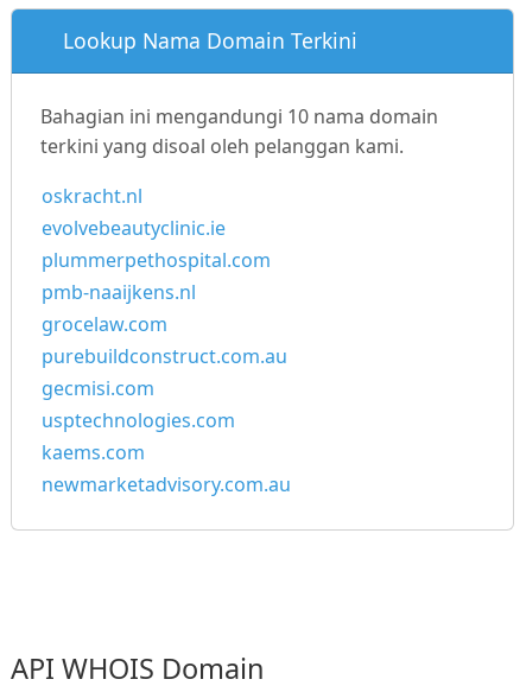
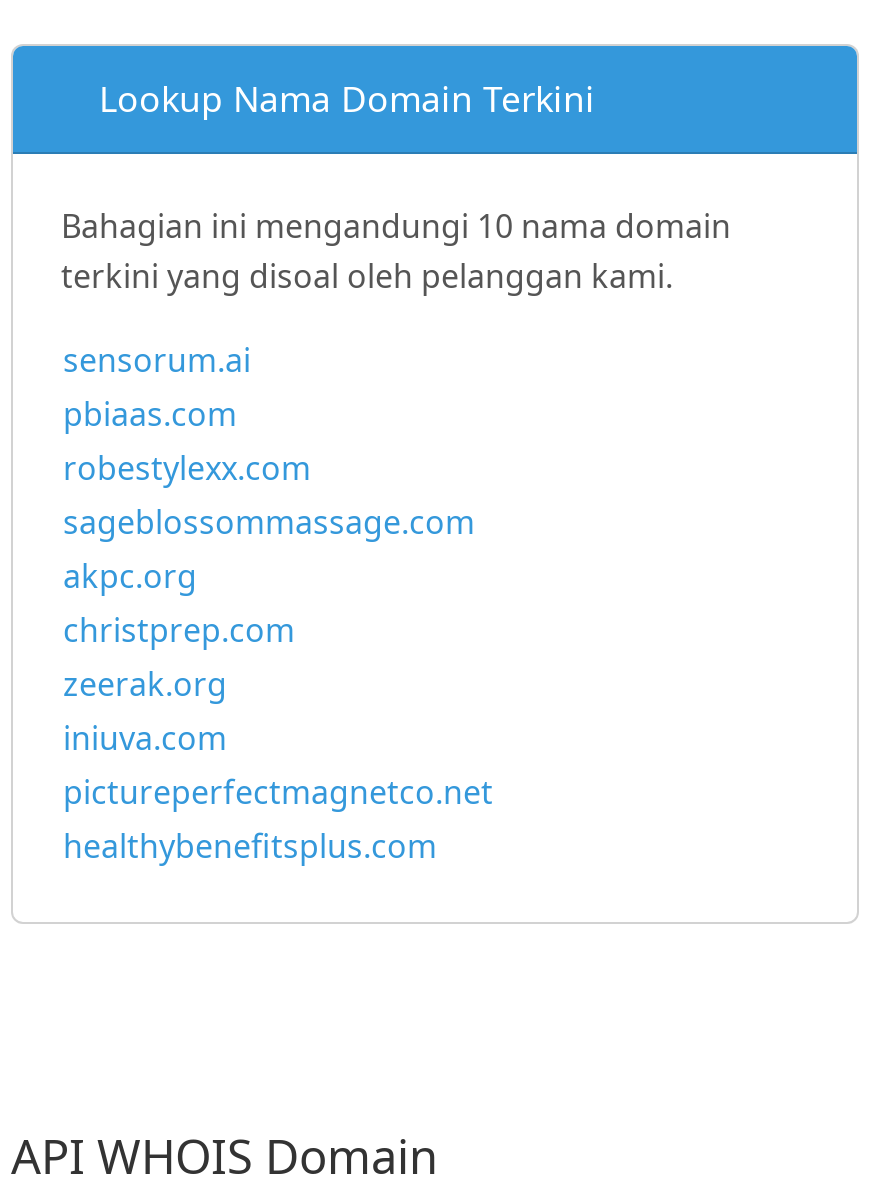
[42,183,291,497] oskracht.nl | evolvebeautyclinic.ie | plummerpethospital.com | pmb-naaijkens.nl | grocelaw.com | purebuildconstruct.com.au | gecmisi.com | usptechnologies.com | kaems.com | newmarketadvisory.com.au -> [63,338,493,868] sensorum.ai | pbiaas.com | robestylexx.com | sageblossommassage.com | akpc.org | christprep.com | zeerak.org | iniuva.com | pictureperfectmagnetco.net | healthybenefitsplus.com

